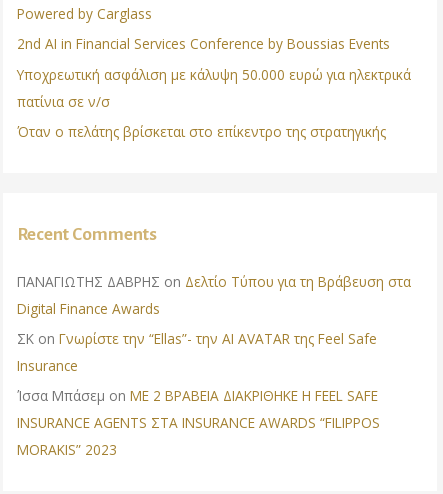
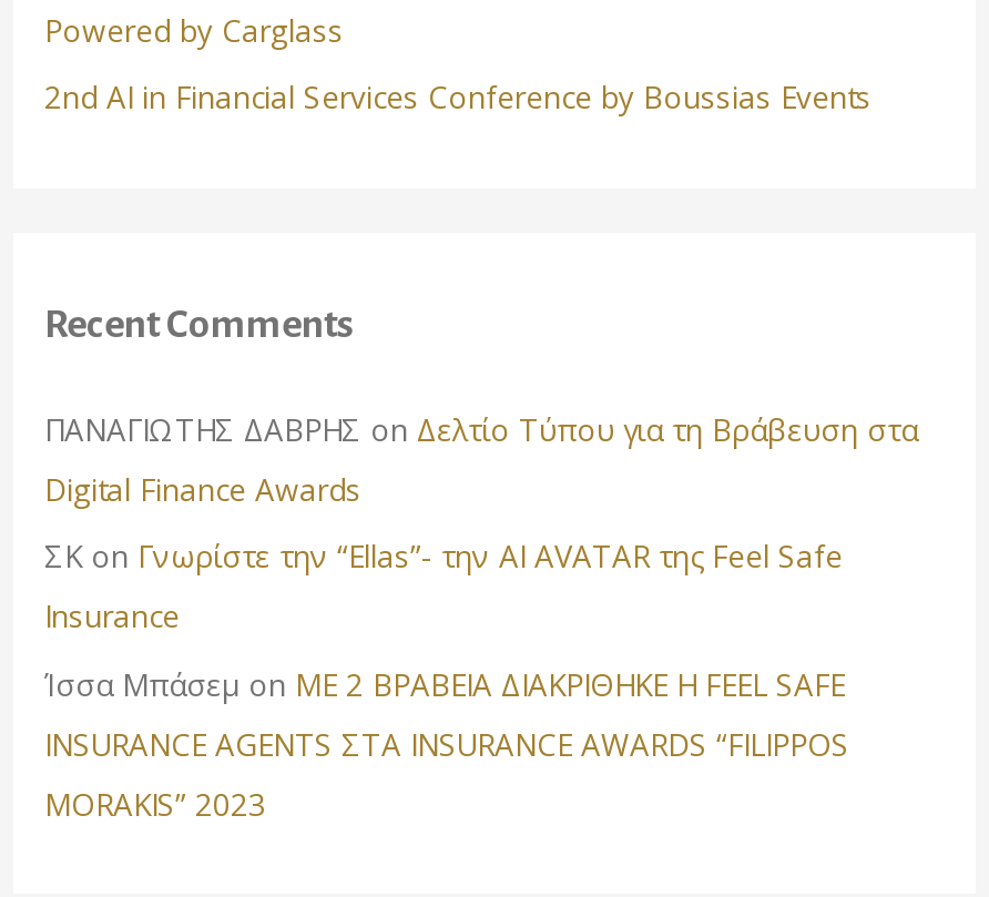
[17,65,411,141] Υποχρεωτική ασφάλιση με κάλυψη 50.000 ευρώ για ηλεκτρικά | πατίνια σε ν/σ | Όταν ο πελάτης βρίσκεται στο επίκεντρο της στρατηγικής -> none

